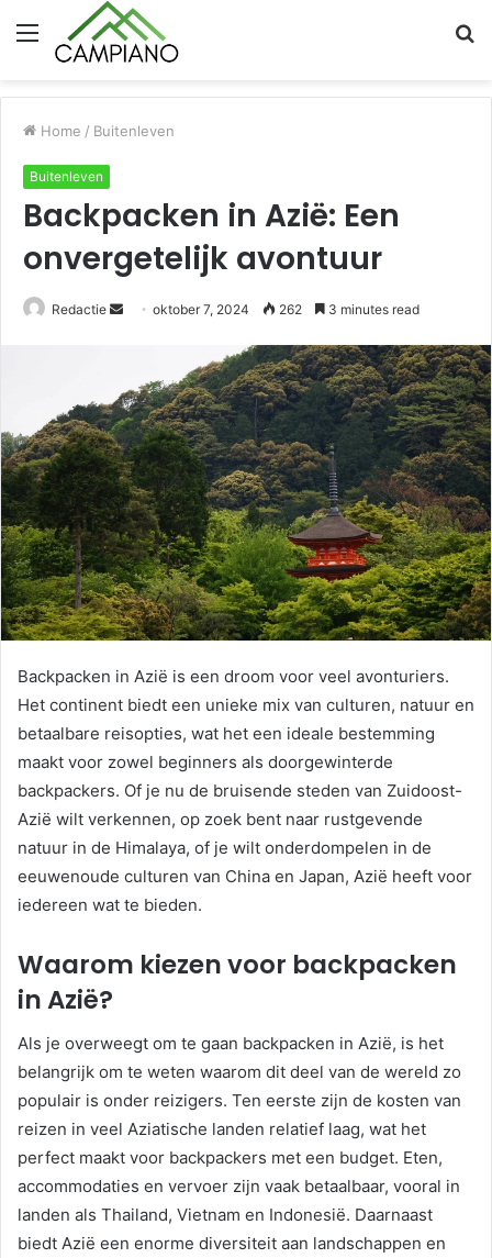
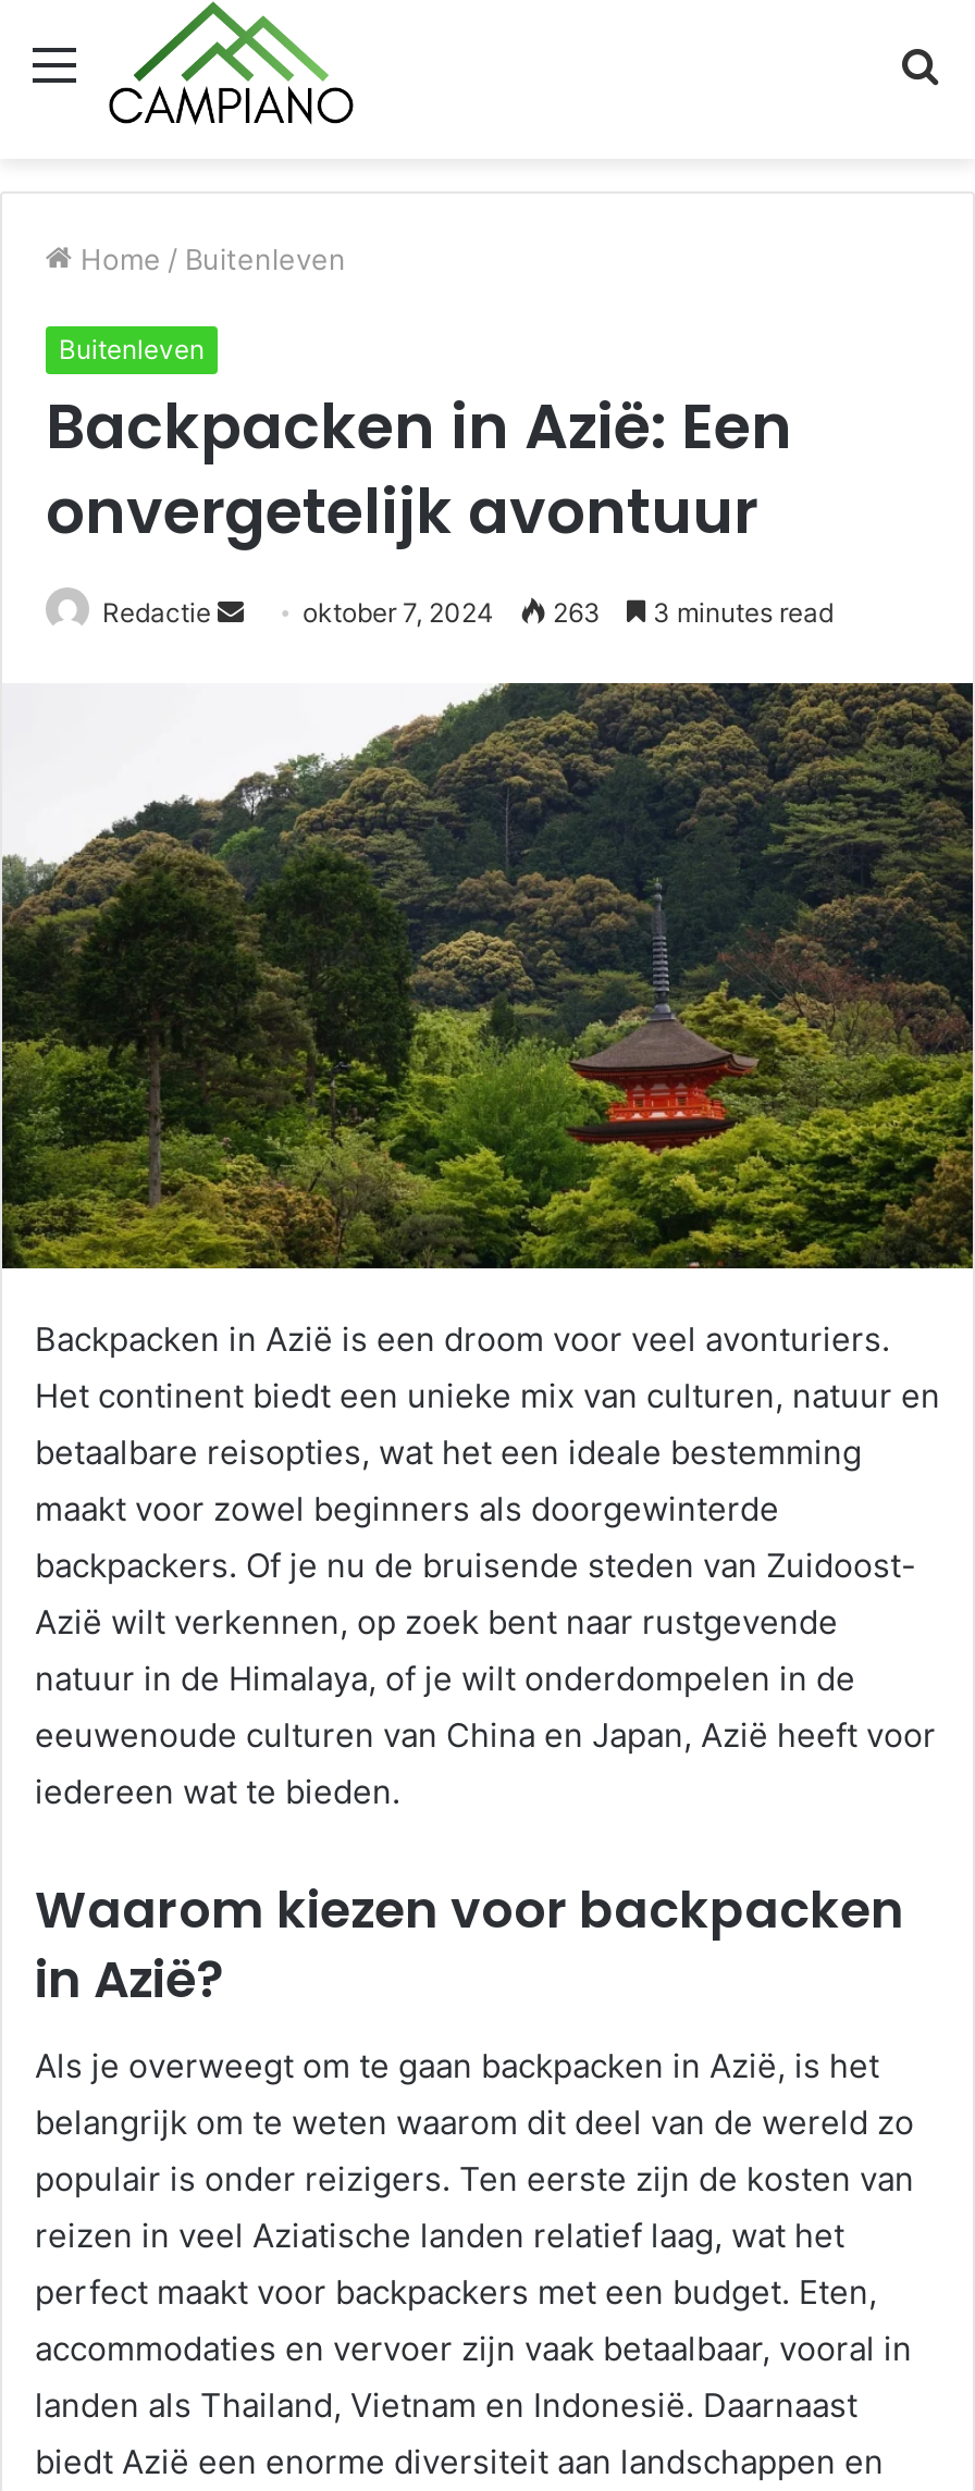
[276,301,302,318] 262 -> [546,596,601,629] 263

